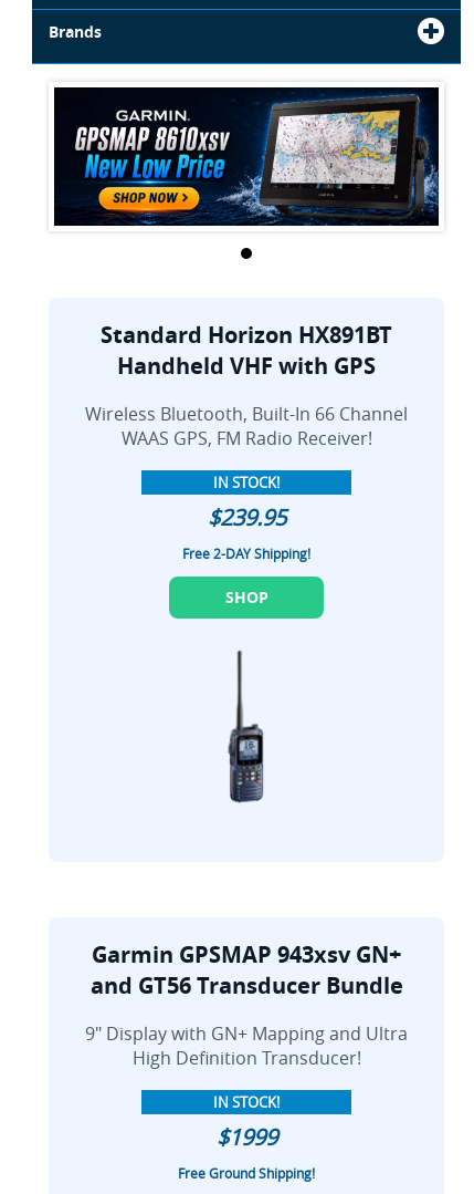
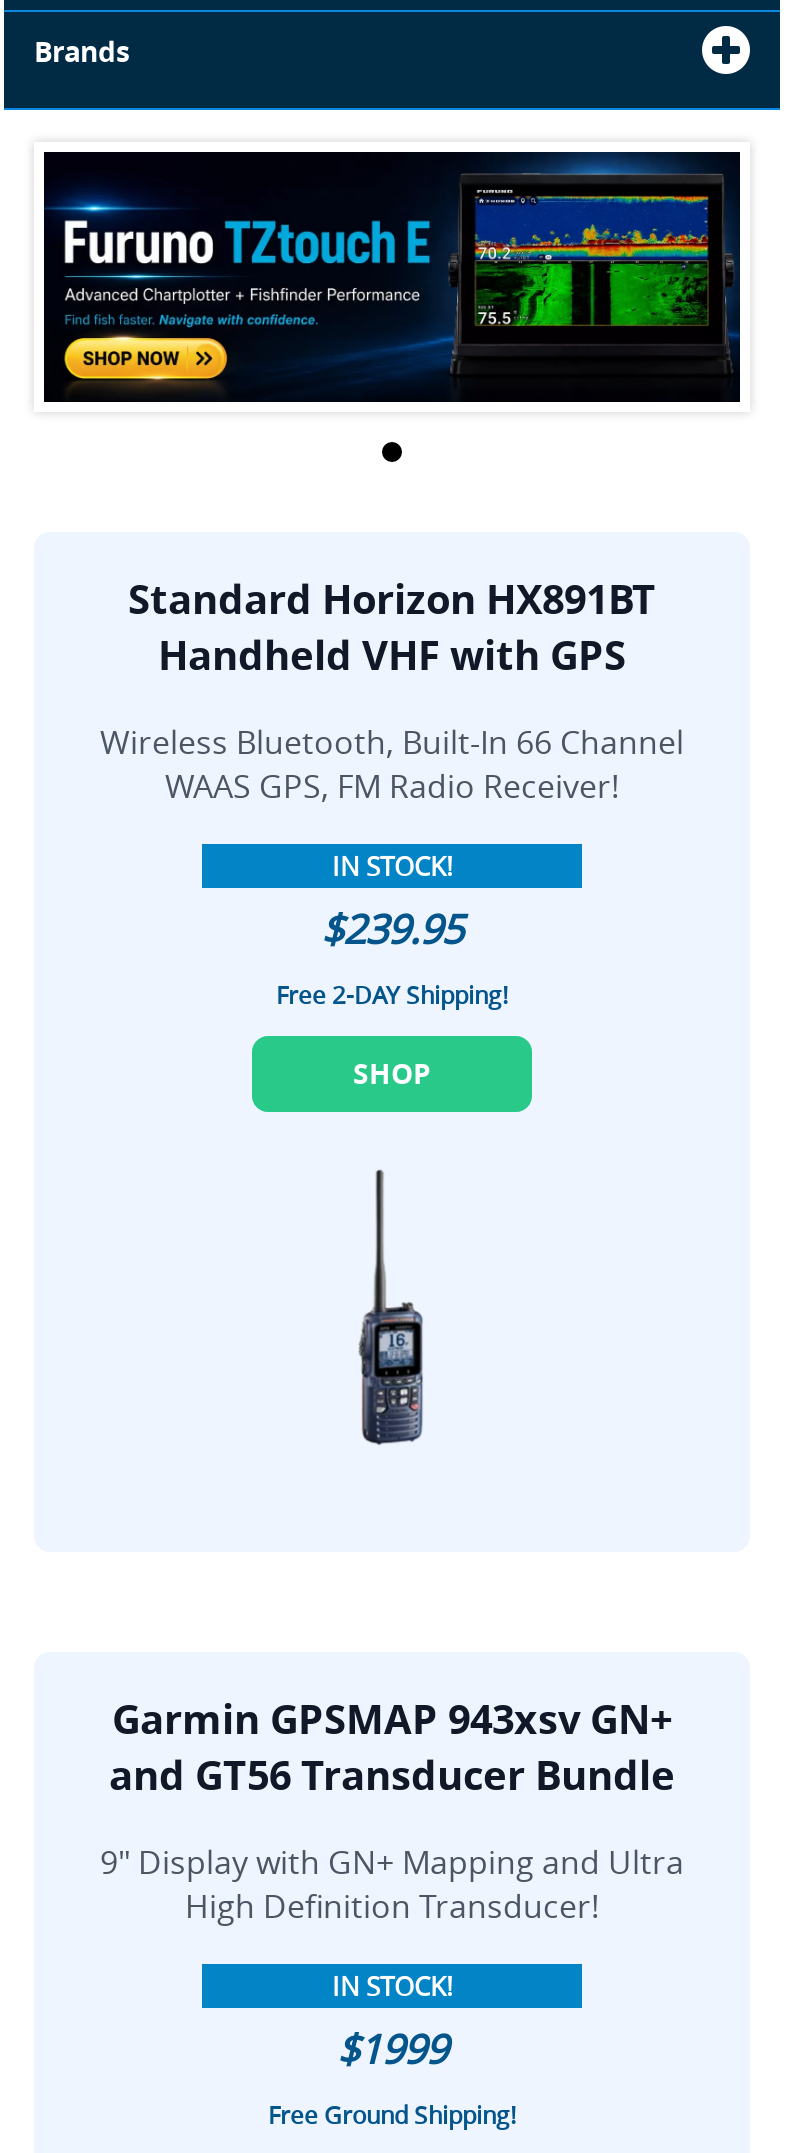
[56,87,439,226] [image] -> [46,152,740,402] [image]

